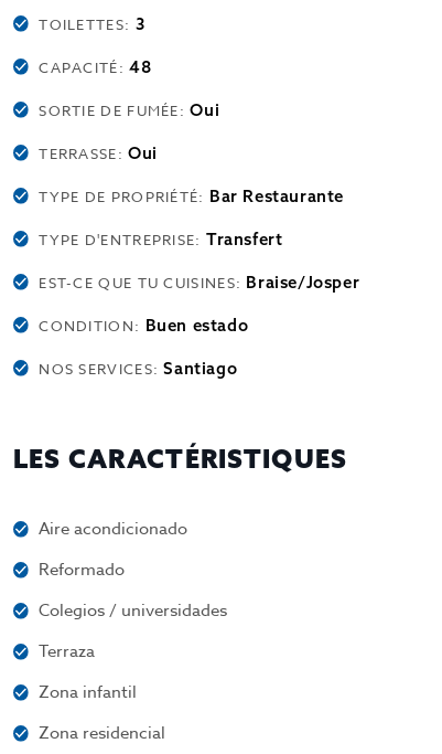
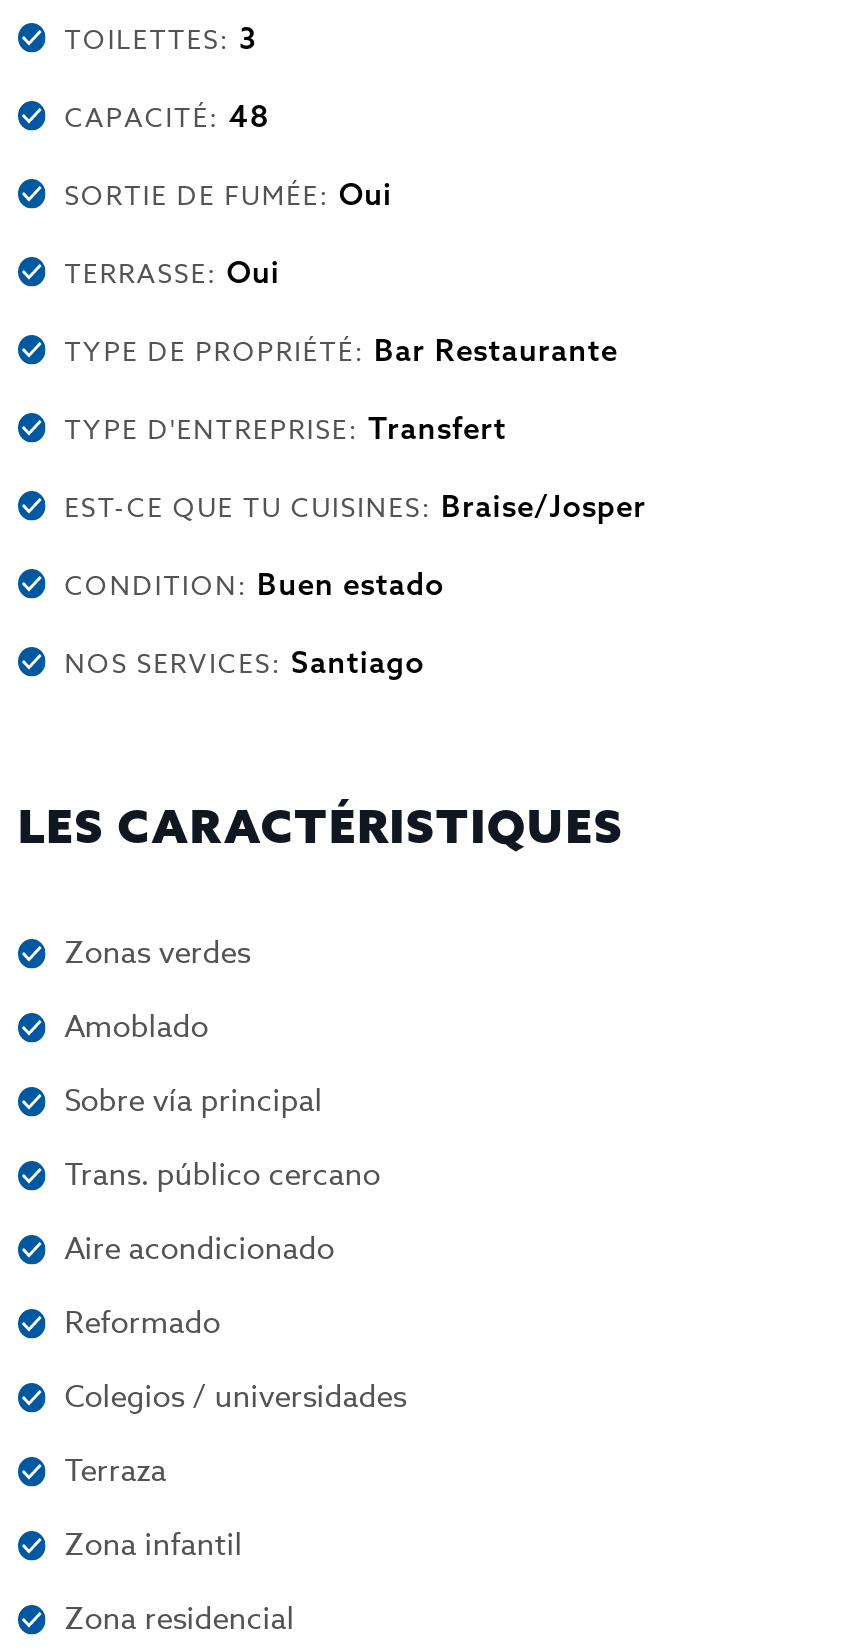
none -> [64,931,380,1197] Zonas verdes | Amoblado | Sobre vía principal | Trans. público cercano

